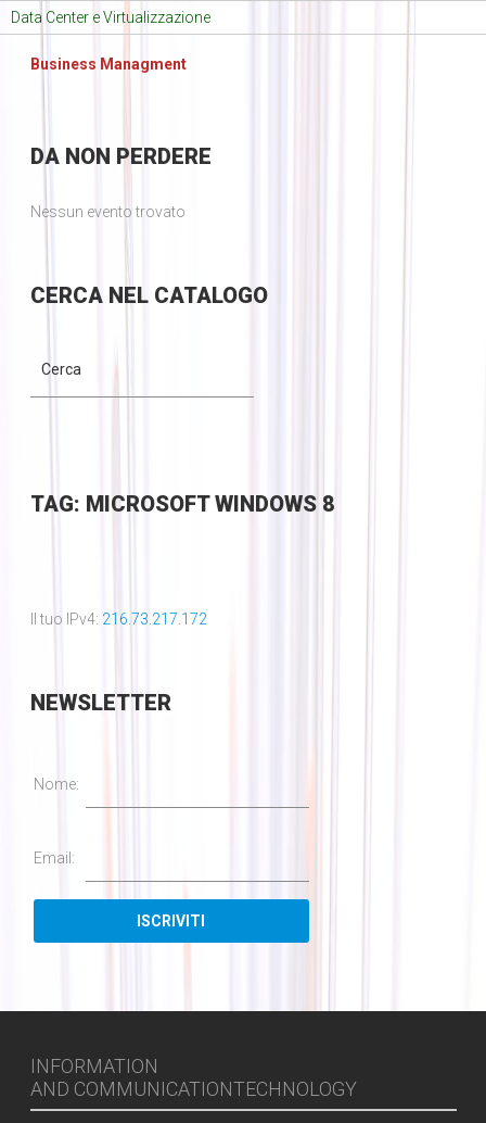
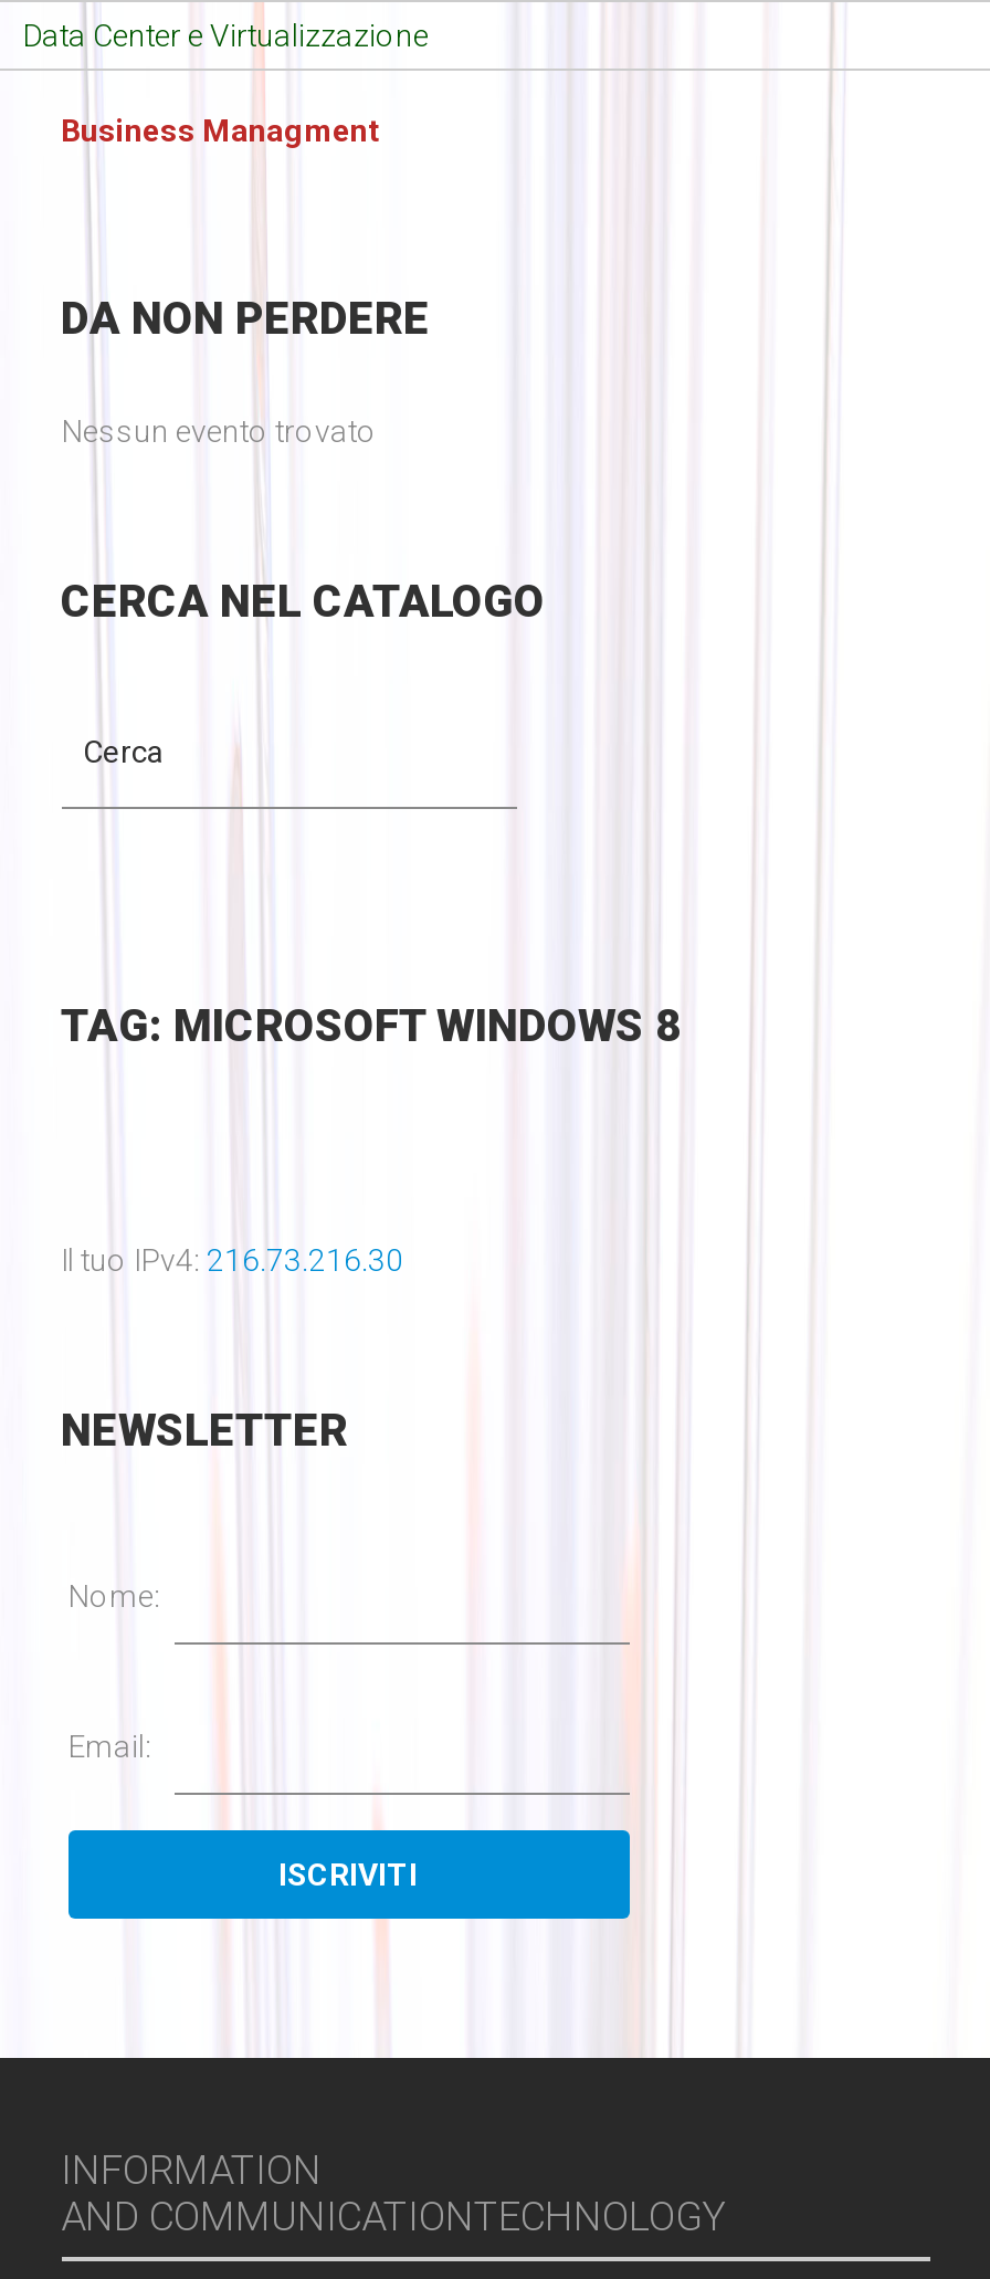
[30,610,207,628] Il tuo IPv4: 216.73.217.172 -> [61,1243,403,1278] Il tuo IPv4: 216.73.216.30

